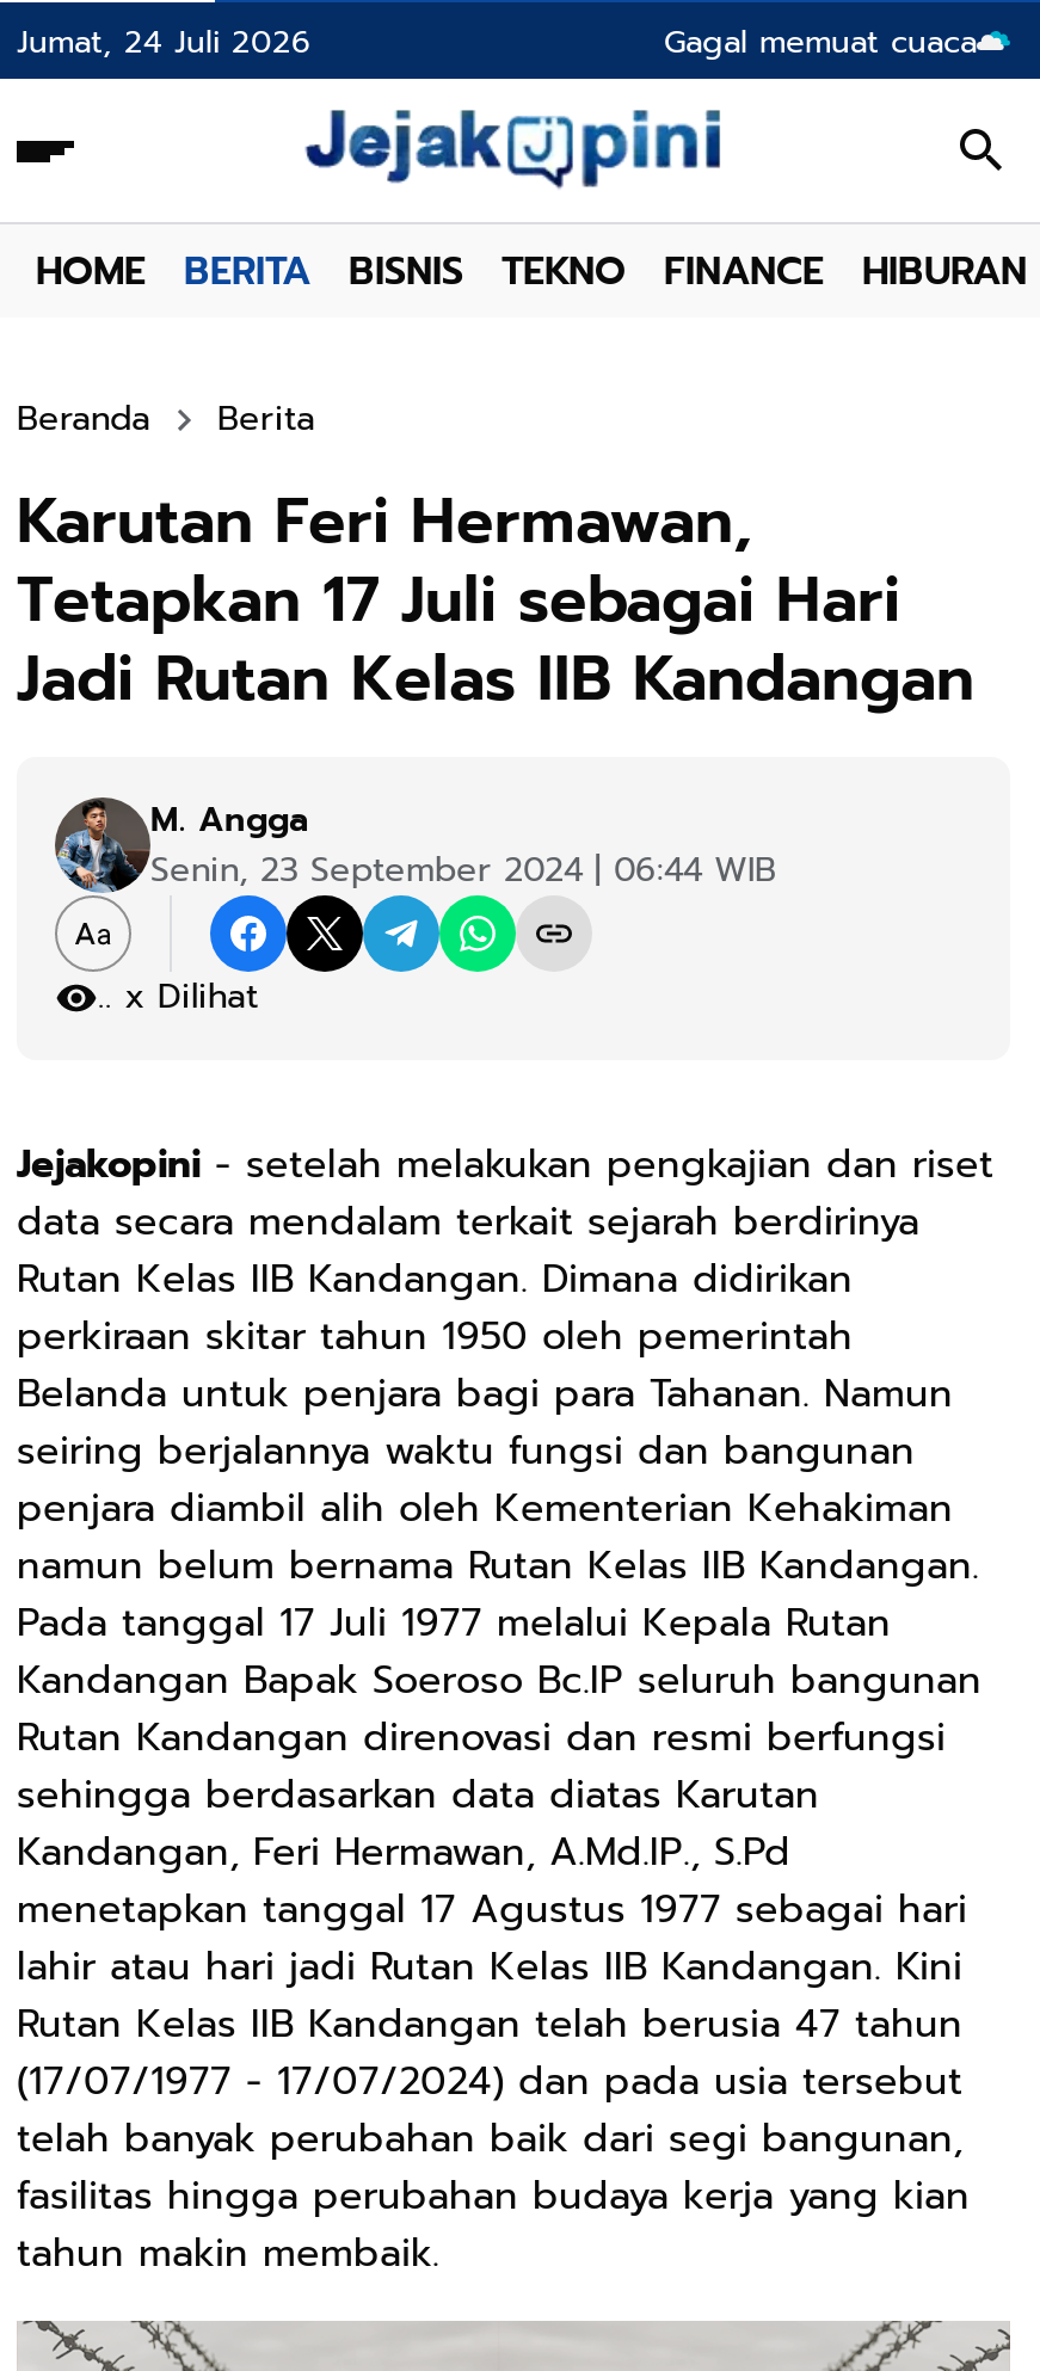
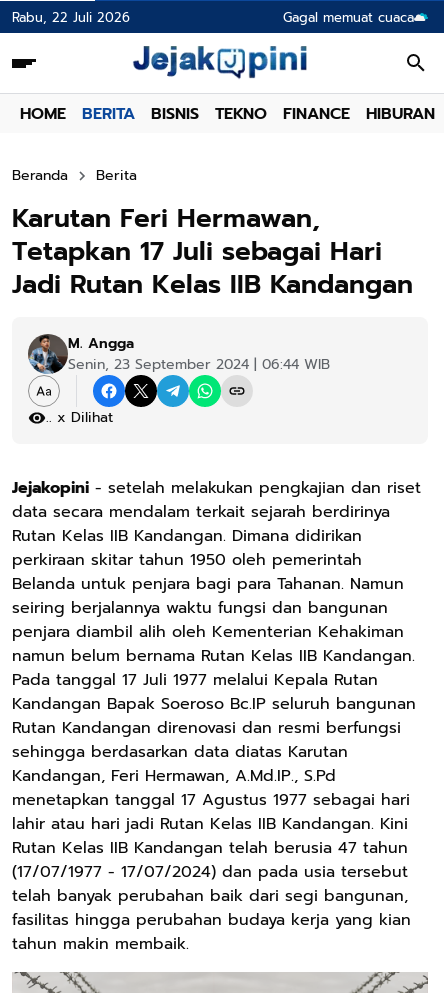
[17,18,310,63] Jumat, 24 Juli 2026 -> [12,7,130,26] Rabu, 22 Juli 2026

